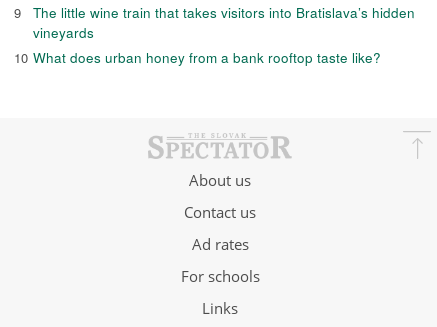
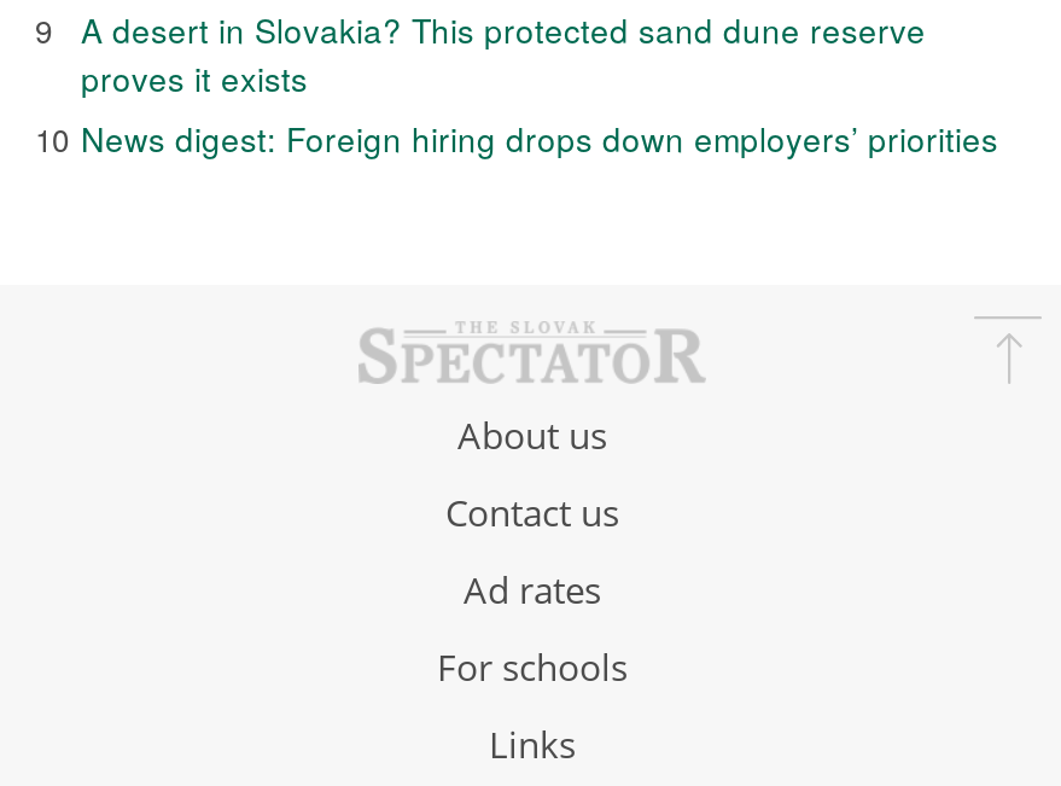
[14,3,415,67] The little wine train that takes visitors into Bratislava’s hidden | vineyards | 10 What does urban honey from a bank rooftop taste like? -> [35,7,998,162] A desert in Slovakia? This protected sand dune reserve | proves it exists | 10 News digest: Foreign hiring drops down employers’ priorities

